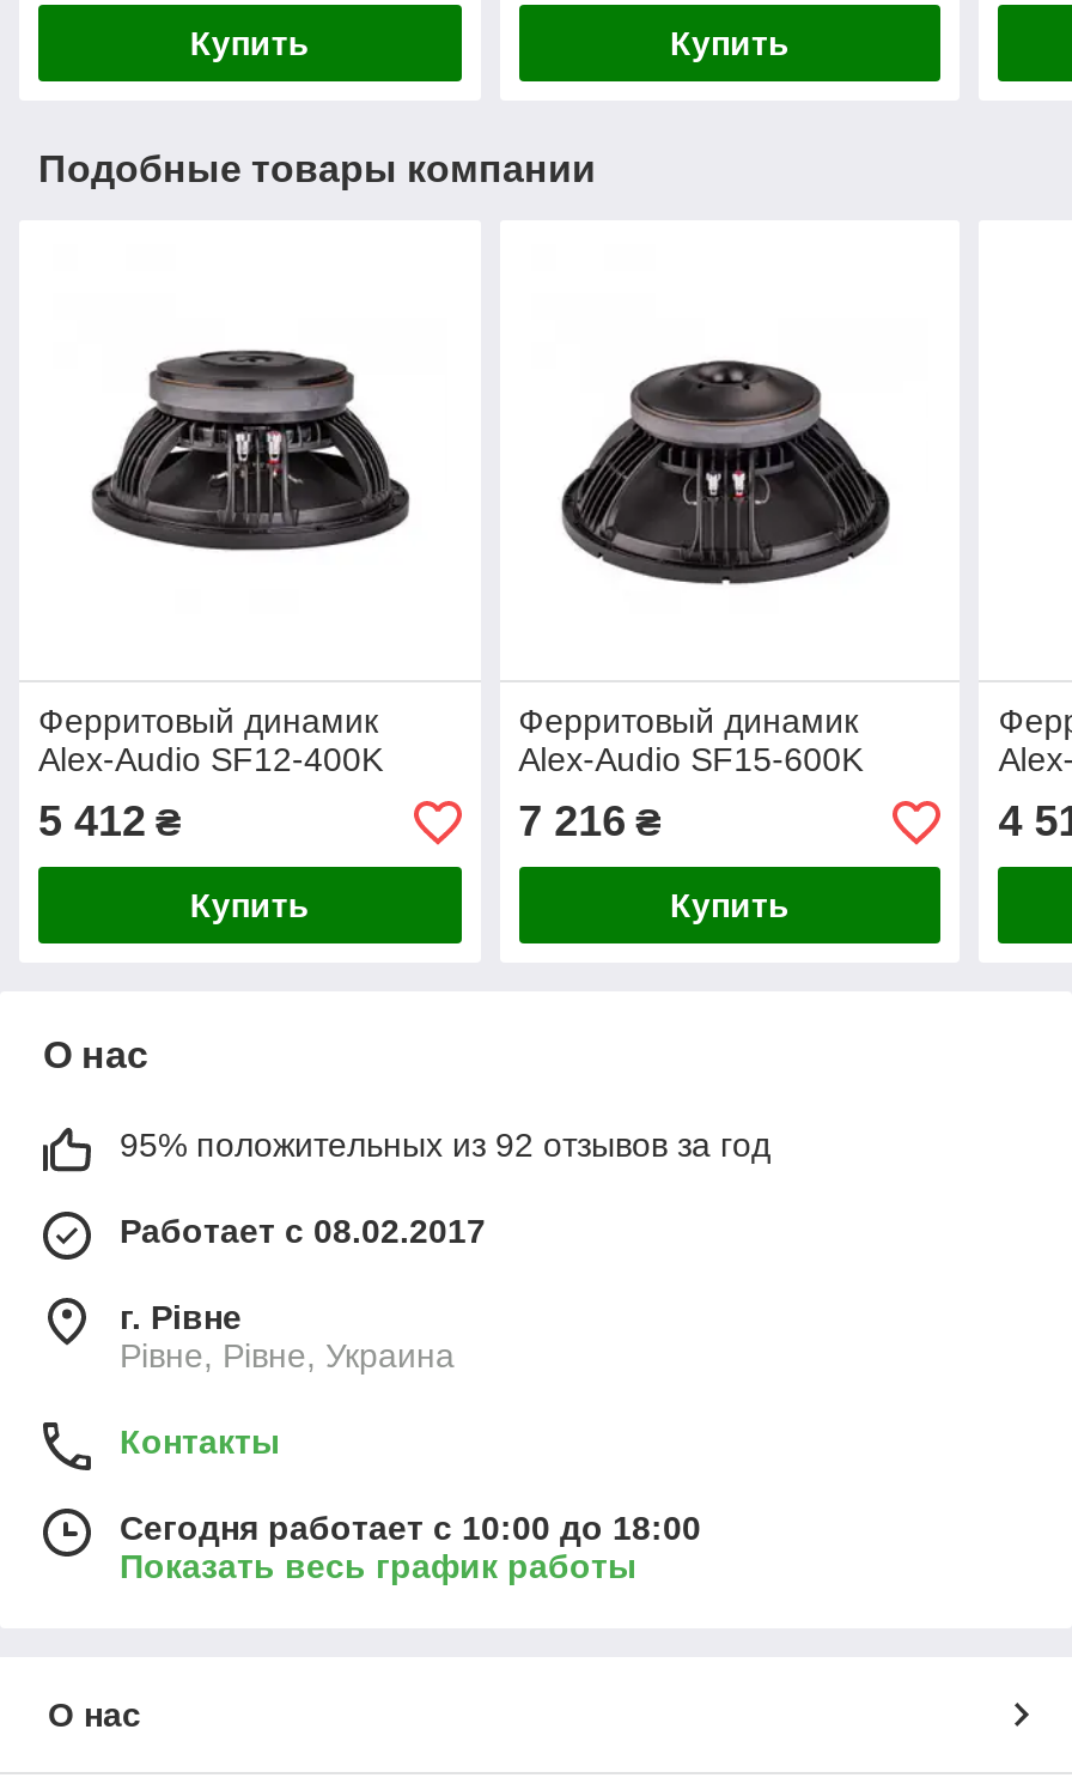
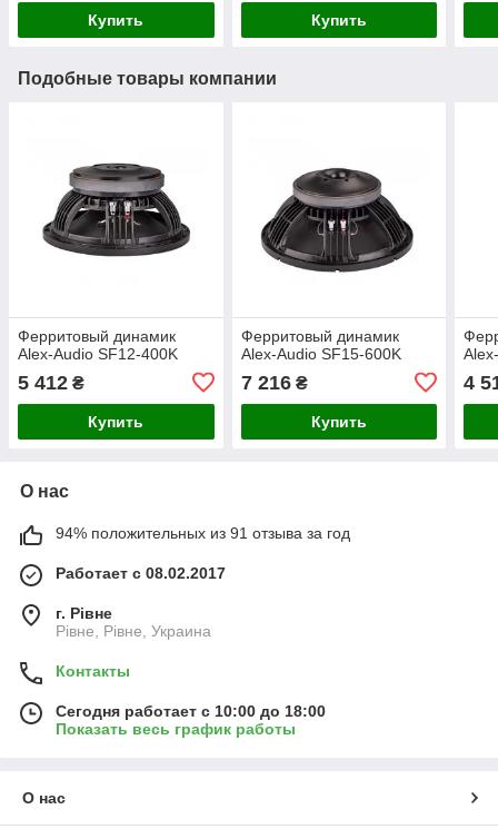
[120,1126,770,1165] 95% положительных из 92 отзывов за год -> [56,524,350,542] 94% положительных из 91 отзыва за год

